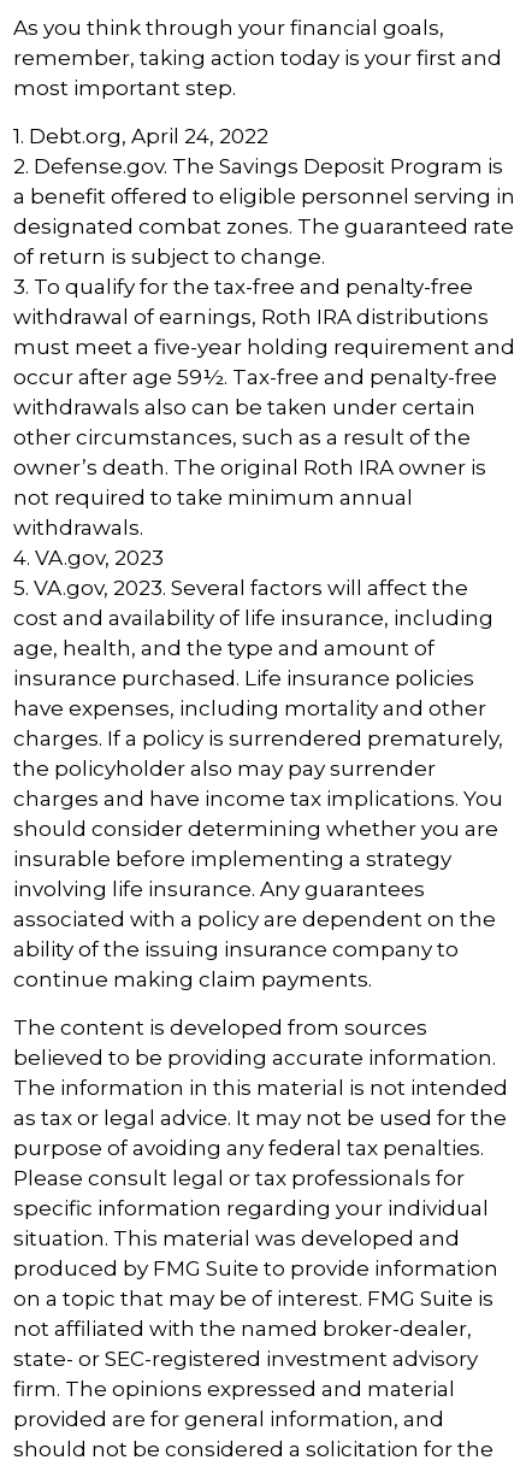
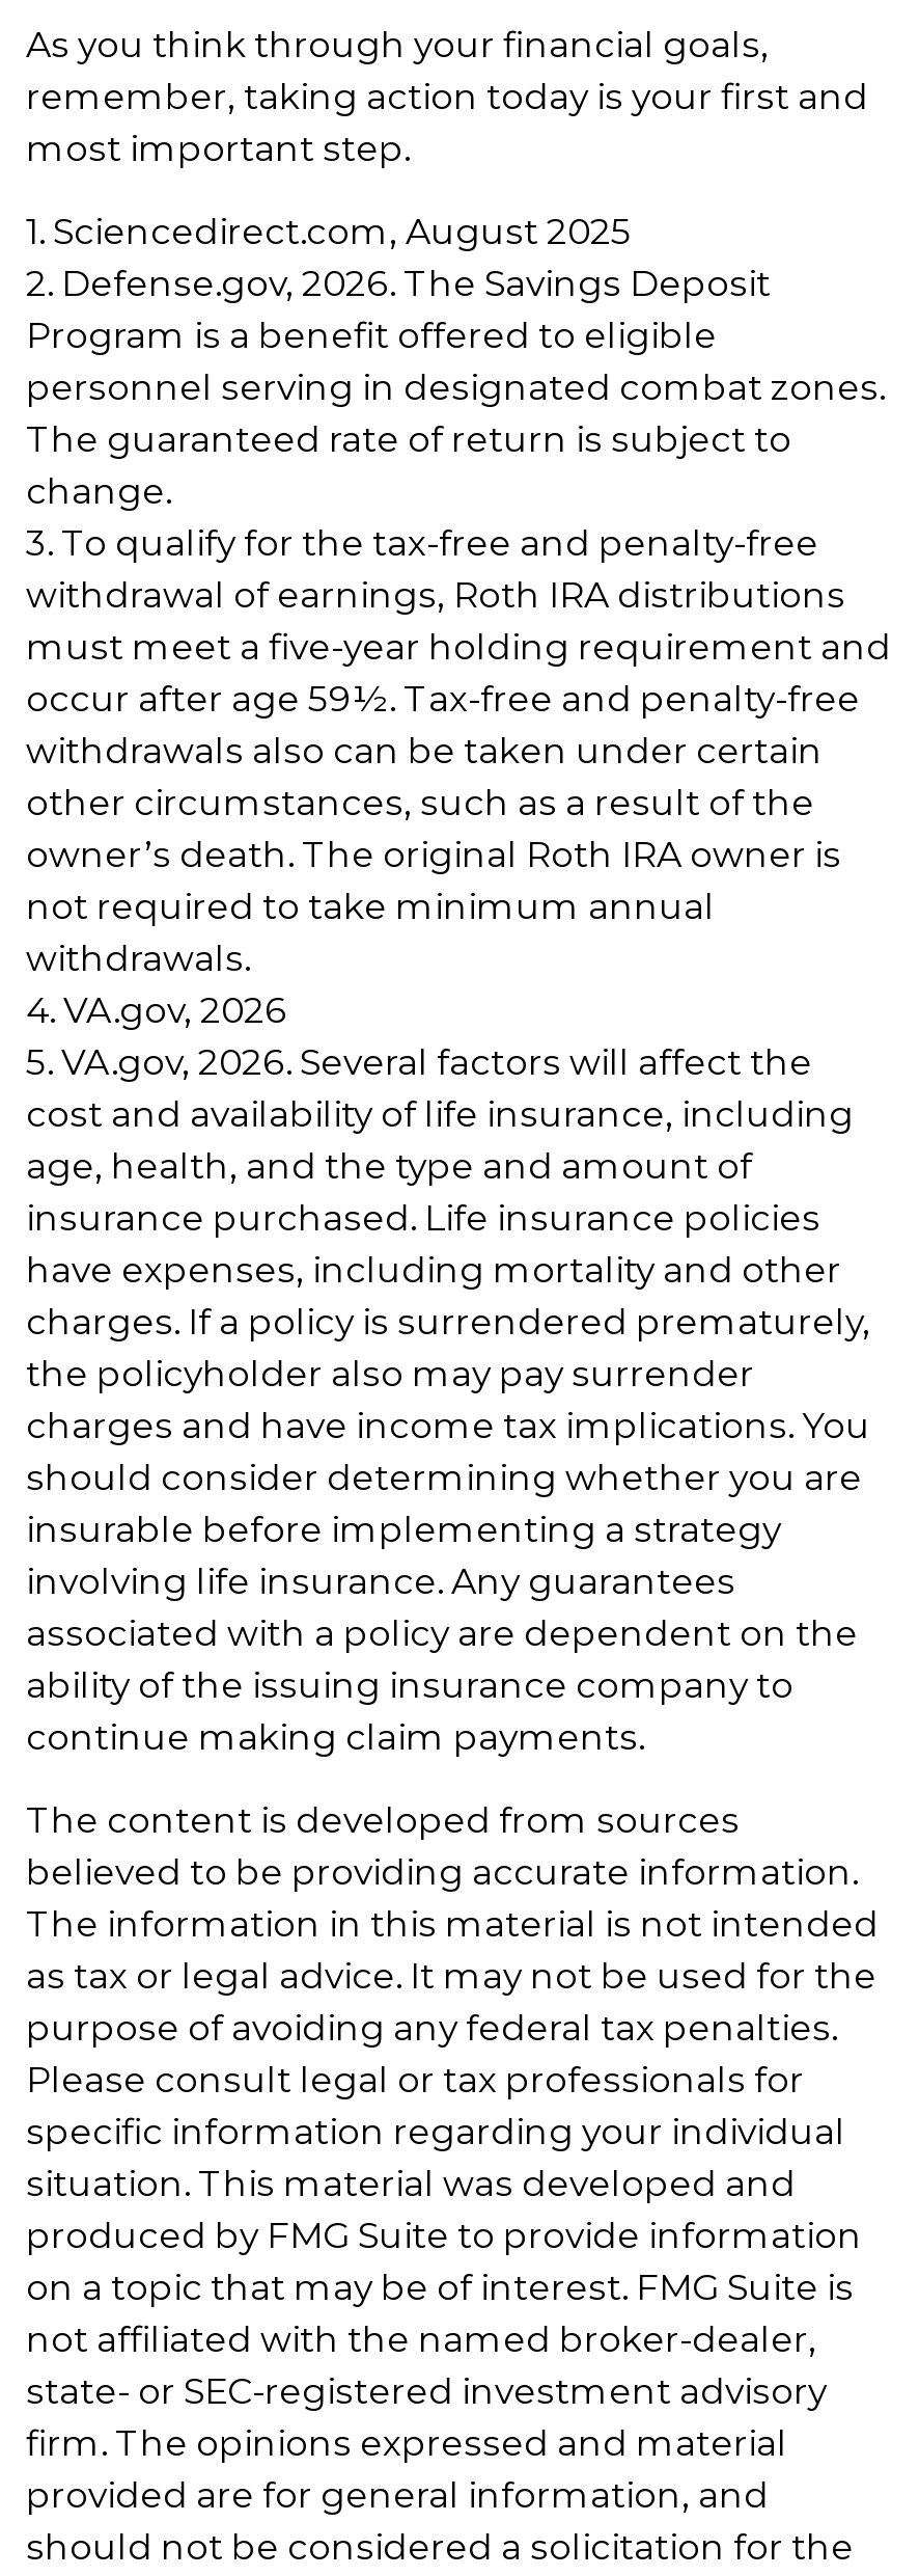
[13,124,515,269] 1. Debt.org, April 24, 2022 | 2. Defense.gov. The Savings Deposit Program is | a benefit offered to eligible personnel serving in | designated combat zones. The guaranteed rate | of return is subject to change. -> [26,211,885,513] 1. Sciencedirect.com, August 2025 | 2. Defense.gov, 2026. The Savings Deposit | Program is a benefit offered to eligible | personnel serving in designated combat zones. | The guaranteed rate of return is subject to | change.
[13,546,164,570] 4. VA.gov, 2023 -> [26,990,287,1032] 4. VA.gov, 2026
[13,576,468,600] 5. VA.gov, 2023. Several factors will affect the -> [26,1042,812,1084] 5. VA.gov, 2026. Several factors will affect the

